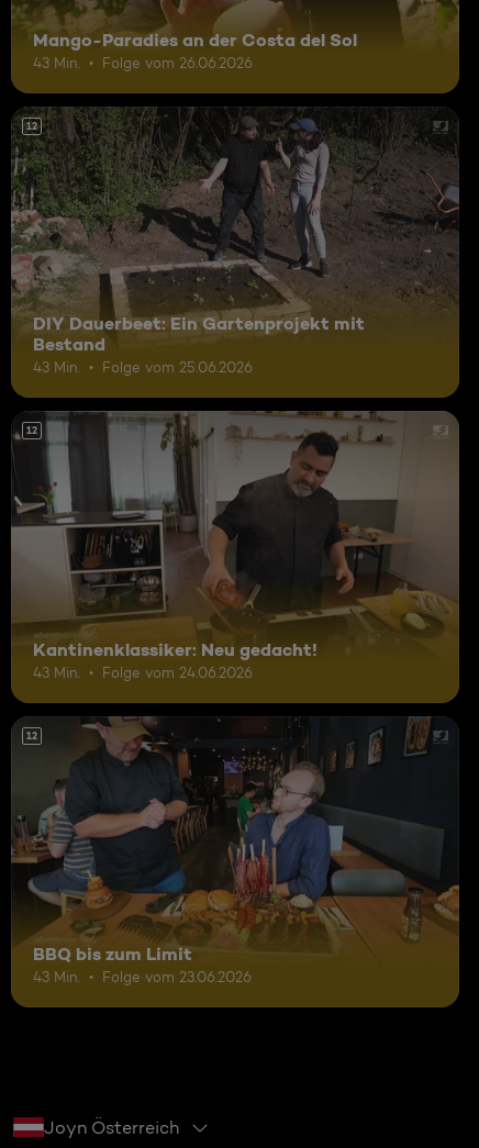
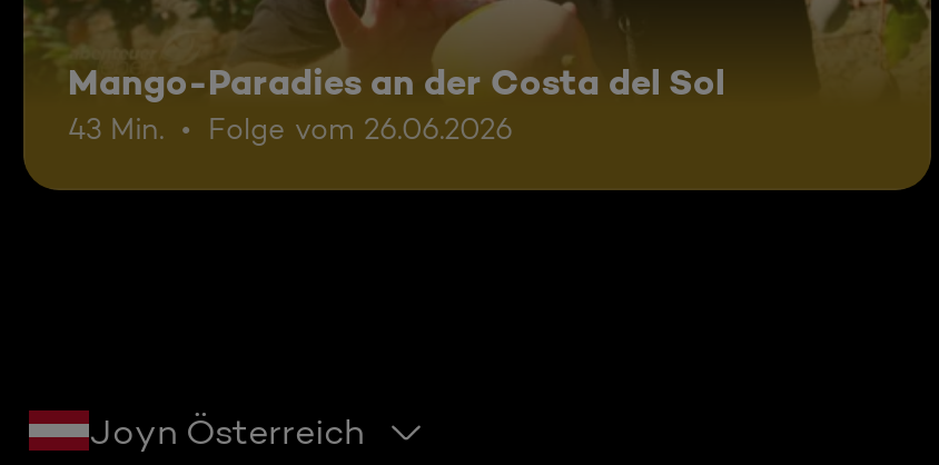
[10,105,460,399] [image] | 12 -> none
[33,312,365,376] DIY Dauerbeet: Ein Gartenprojekt mit | Bestand | 43 Min. | Folge vom 25.06.2026 -> none
[10,410,459,704] [image] | 12 -> none
[33,638,318,681] Kantinenklassiker: Neu gedacht! | 43 Min. | Folge vom 24.06.2026 -> none
[10,715,459,967] [image] | 12 -> none
[33,942,252,985] BBQ bis zum Limit | 43 Min. | Folge vom 23.06.2026 -> none

